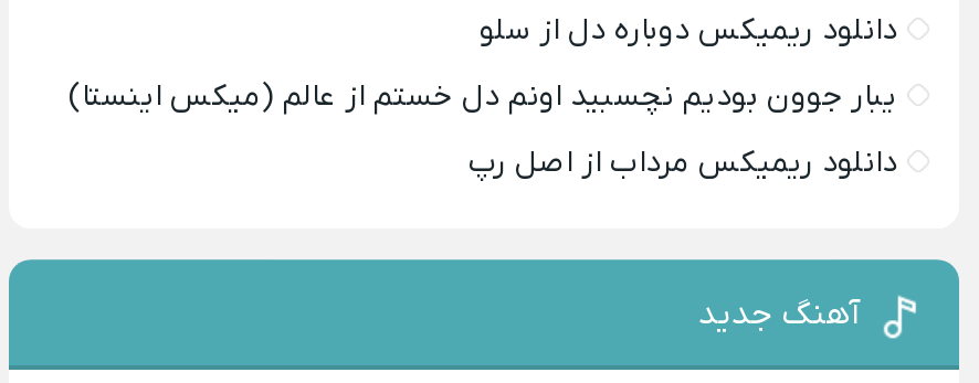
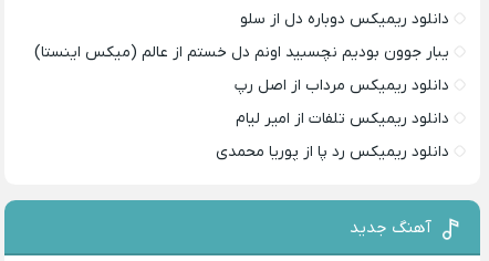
none -> [216,108,449,163] دانلود ریمیکس تلفات از امیر لیام | دانلود ریمیکس رد پا از پوریا محمدی

